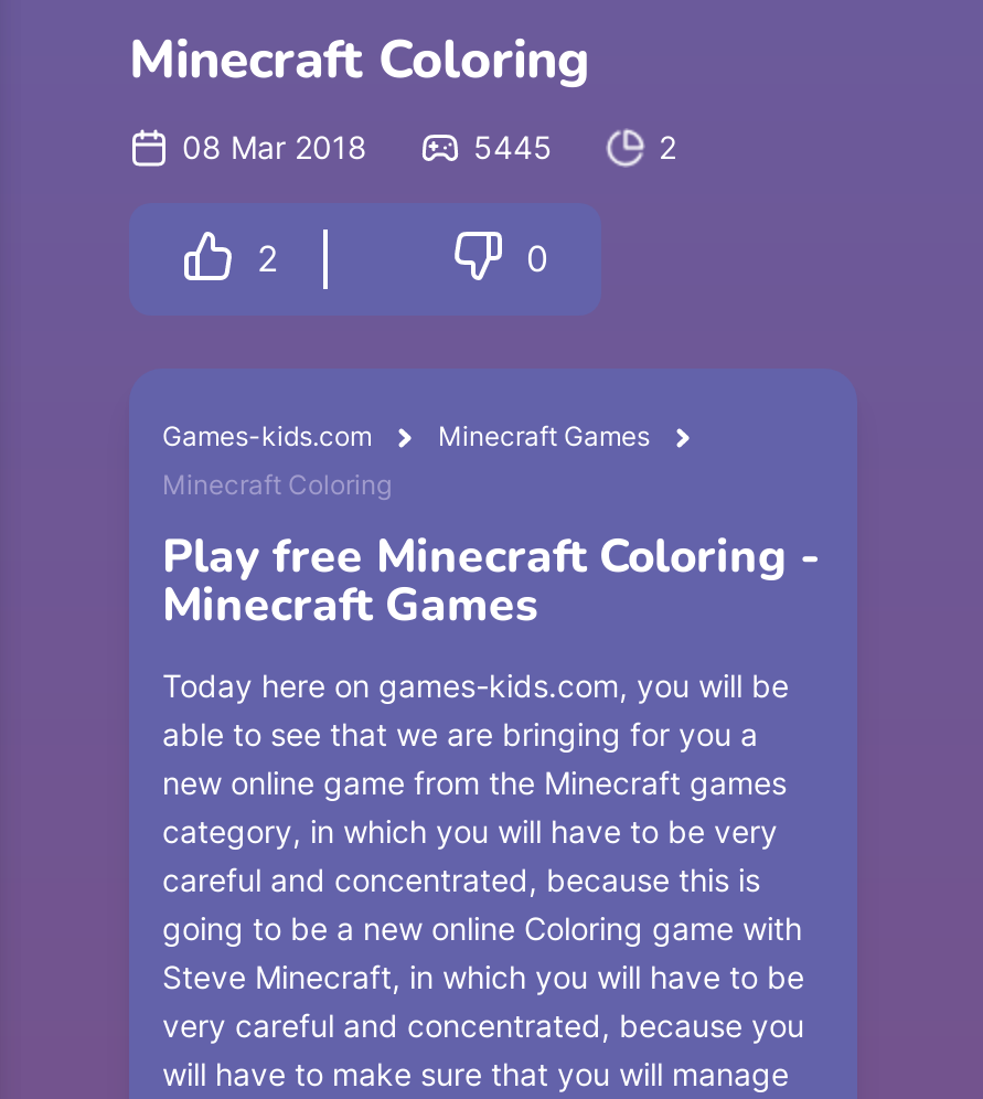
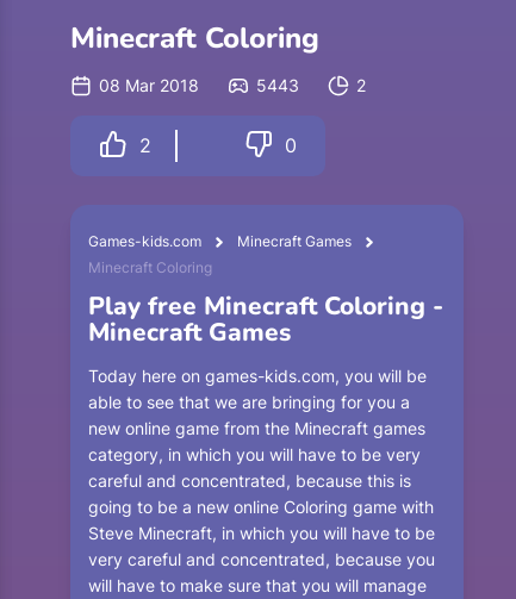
[473,128,553,166] 5445 -> [256,75,299,96] 5443

